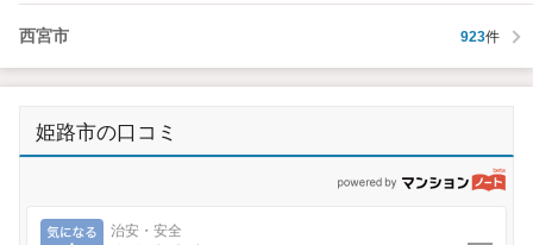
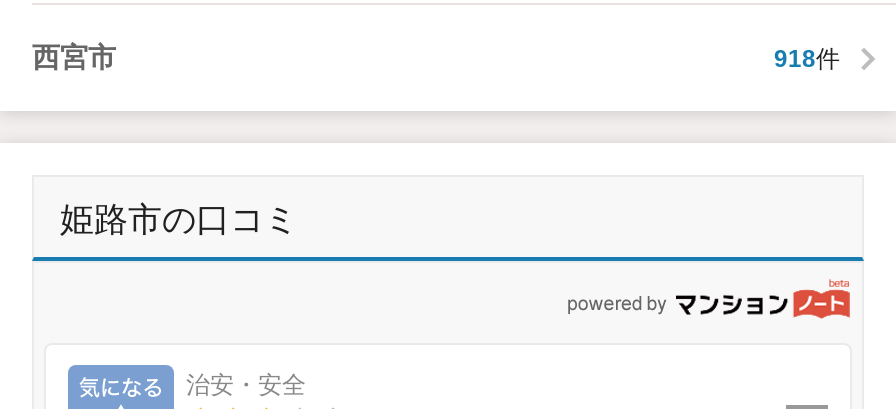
[460,28,500,45] 923件 -> [774,44,840,72] 918件

